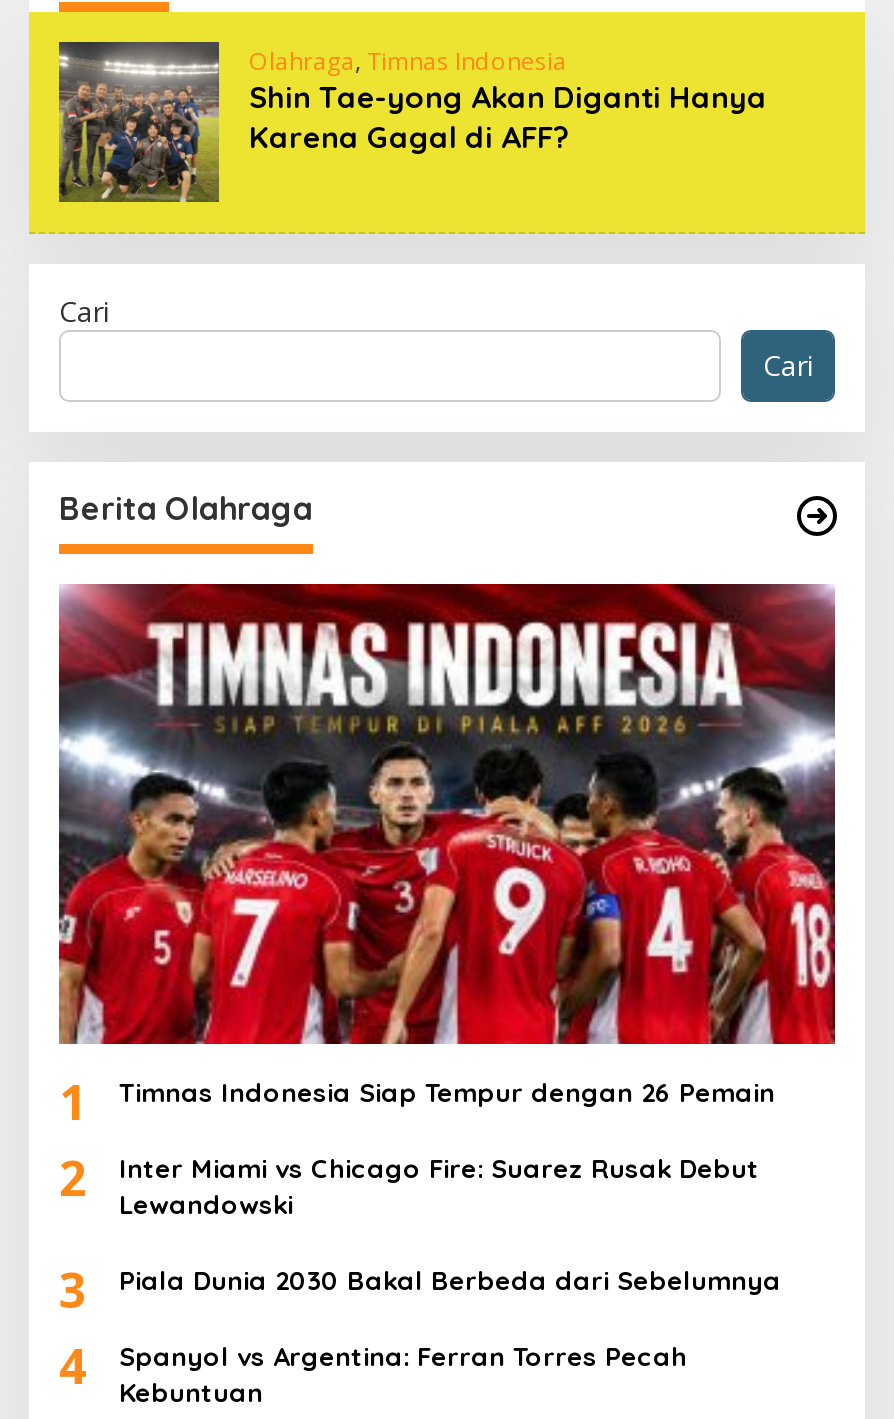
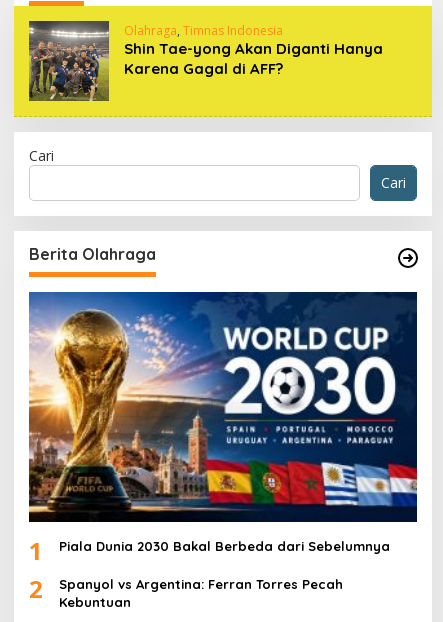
[57,582,837,1046] [image] -> [28,291,418,523] [image]
[59,1076,775,1322] Timnas Indonesia Siap Tempur dengan 26 Pemain | 2 | Inter Miami vs Chicago Fire: Suarez Rusak Debut | Lewandowski | 3 -> none
[59,1332,687,1408] 4 Spanyol vs Argentina: Ferran Torres Pecah Kebuntuan -> [29,572,343,610] 2 Spanyol vs Argentina: Ferran Torres Pecah Kebuntuan

